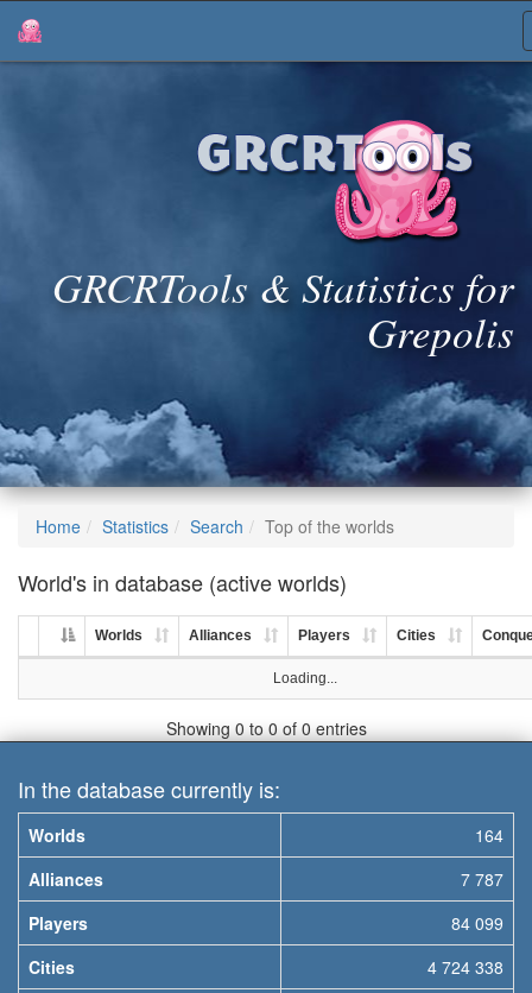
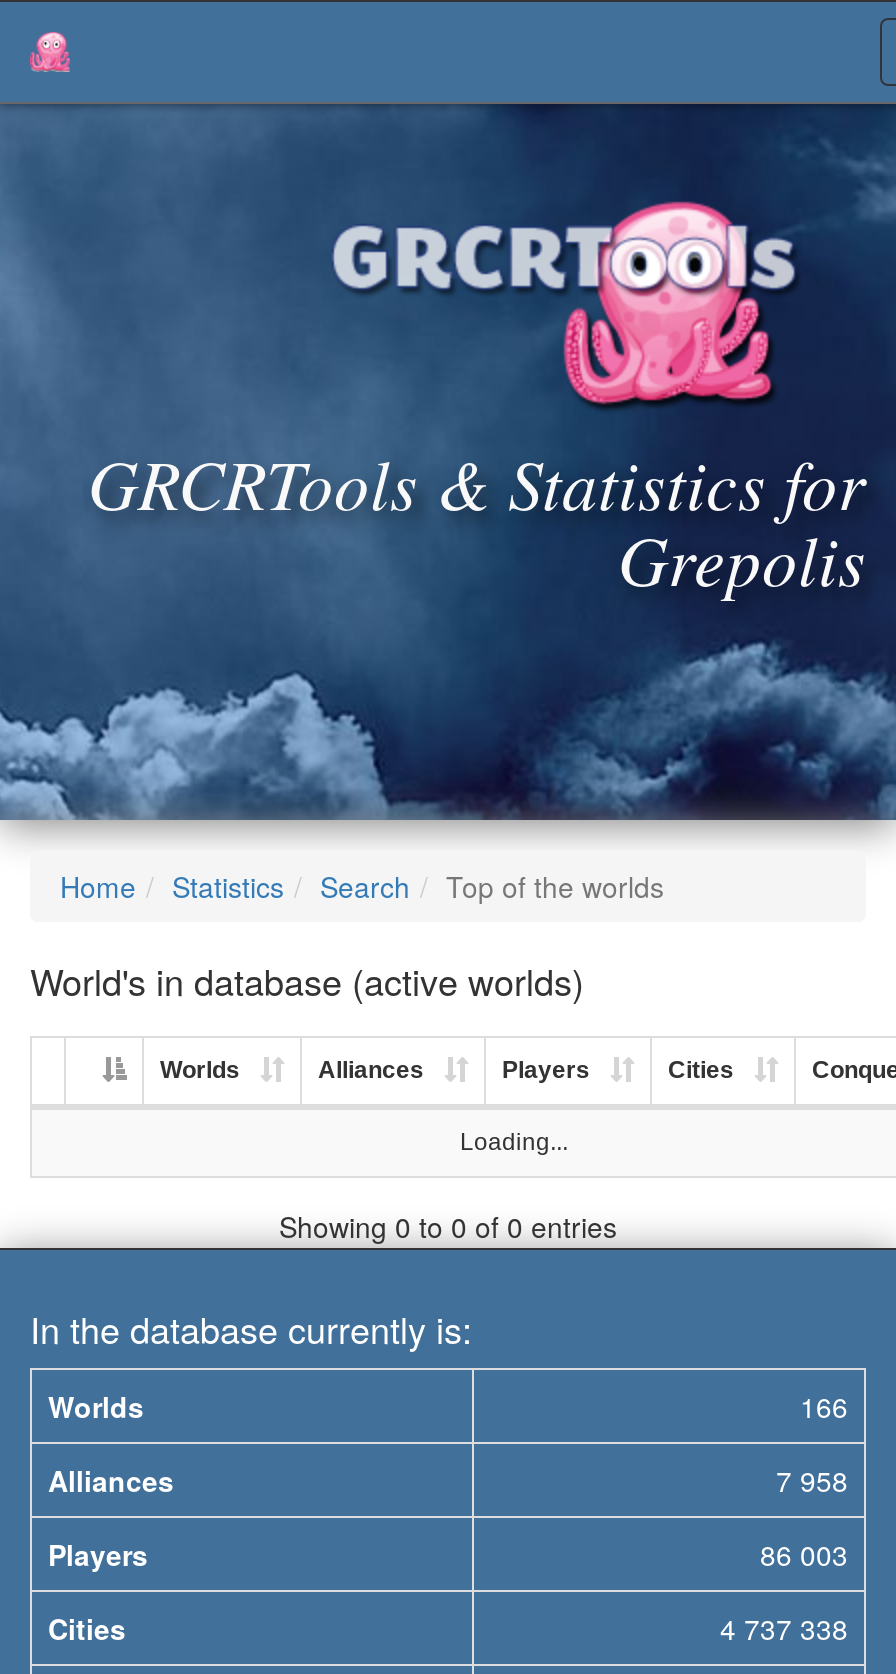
[475,823,503,847] 164 -> [800,1386,848,1426] 166
[461,867,503,891] 7 787 -> [776,1460,848,1500] 7 958
[451,911,503,935] 84 099 -> [760,1534,848,1574] 86 003
[427,955,503,979] 4 724 338 -> [720,1608,848,1648] 4 737 338

